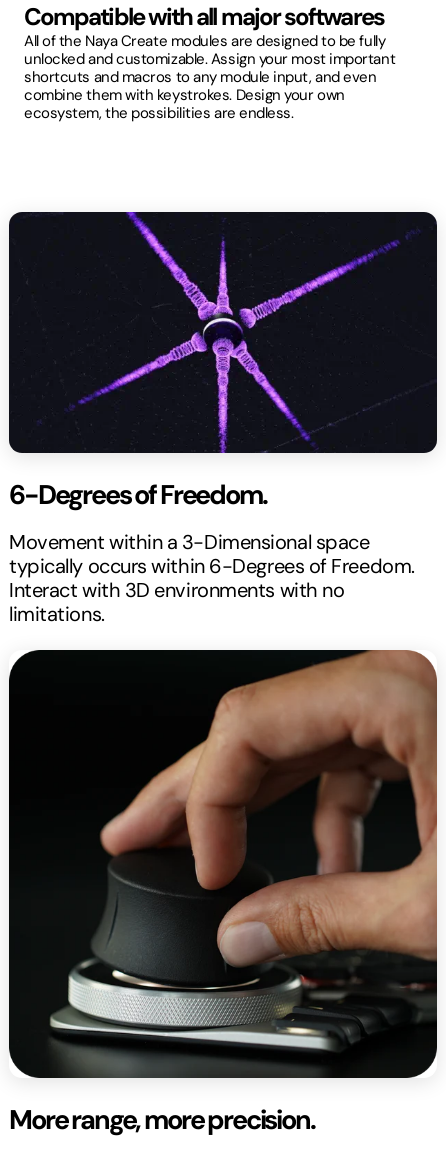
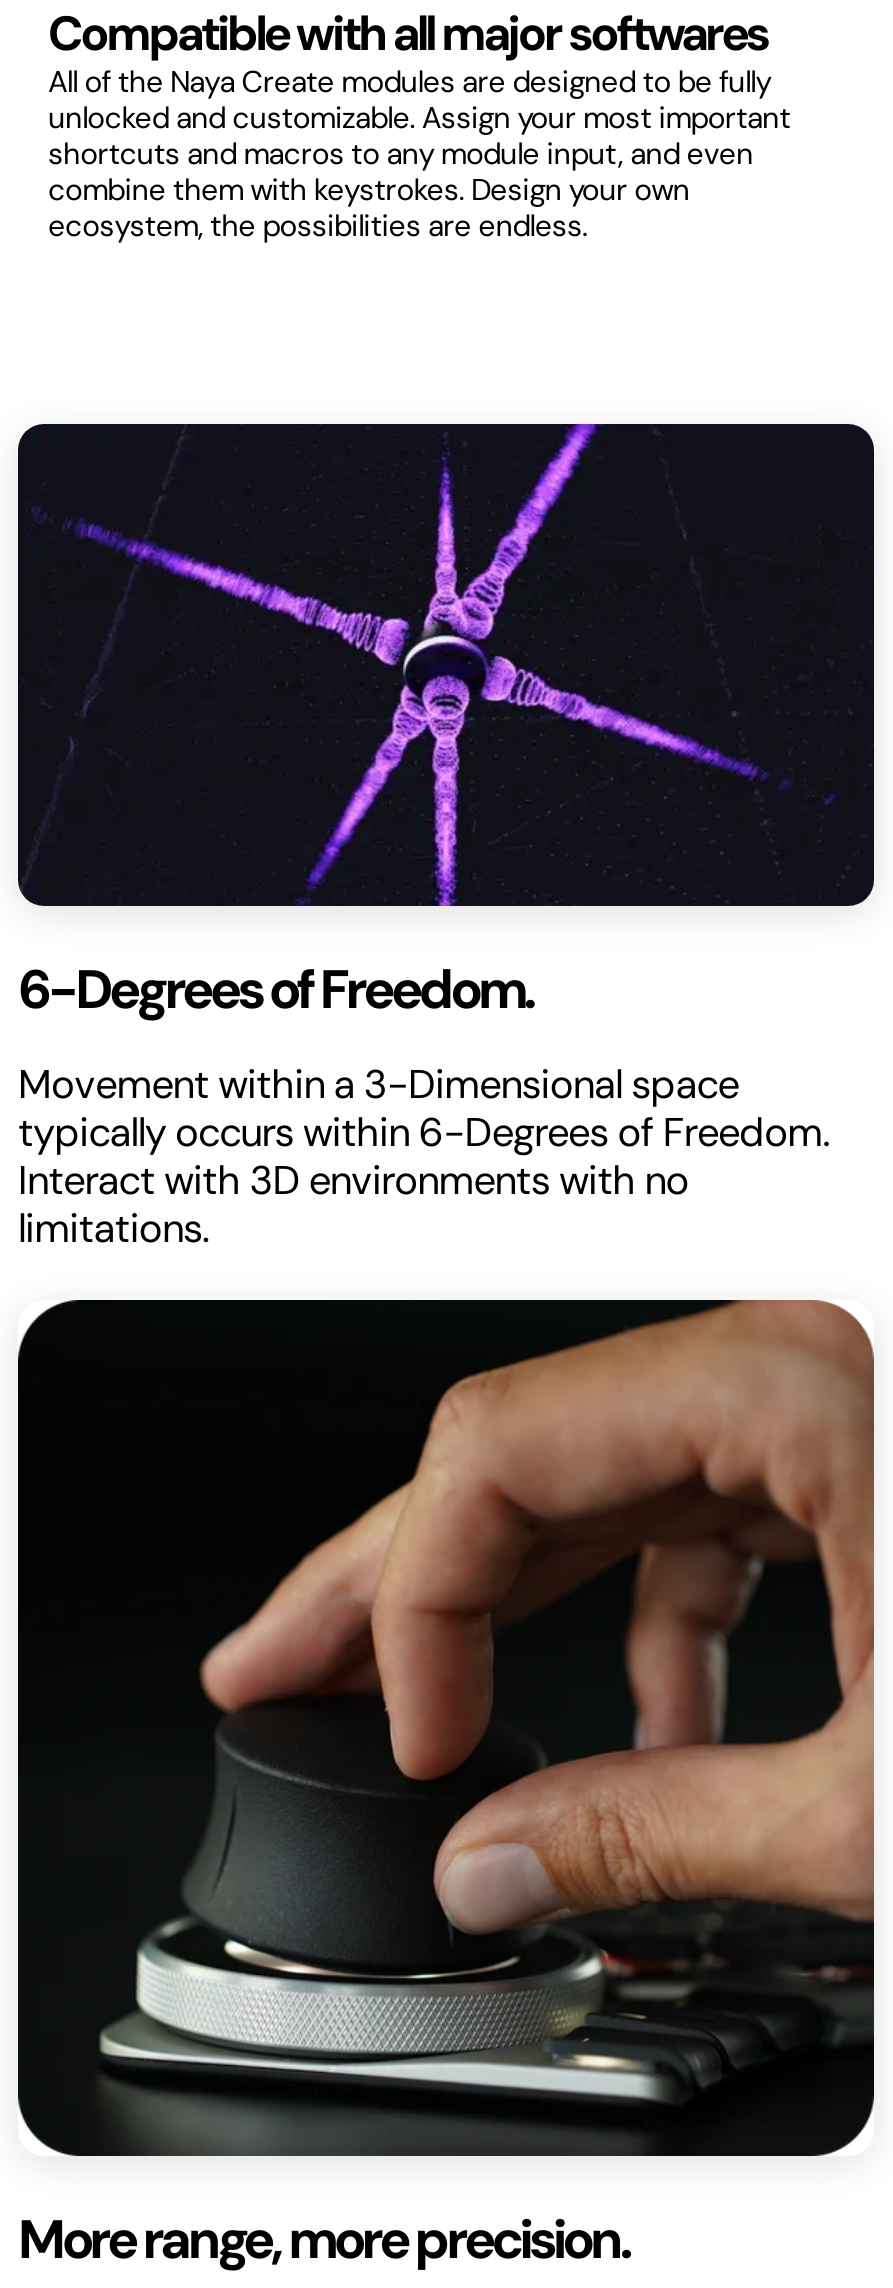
[39,211,415,453] [image] -> [66,422,798,906] [image]

